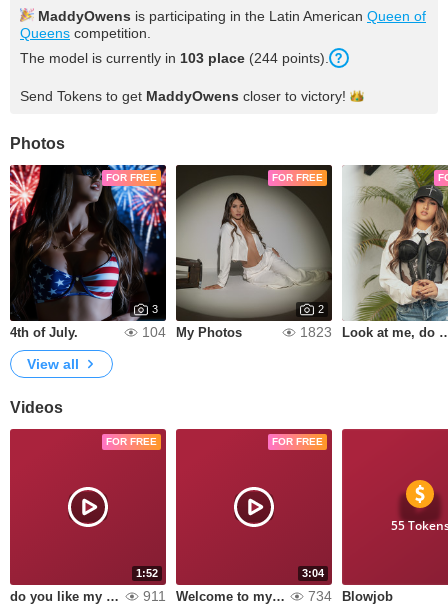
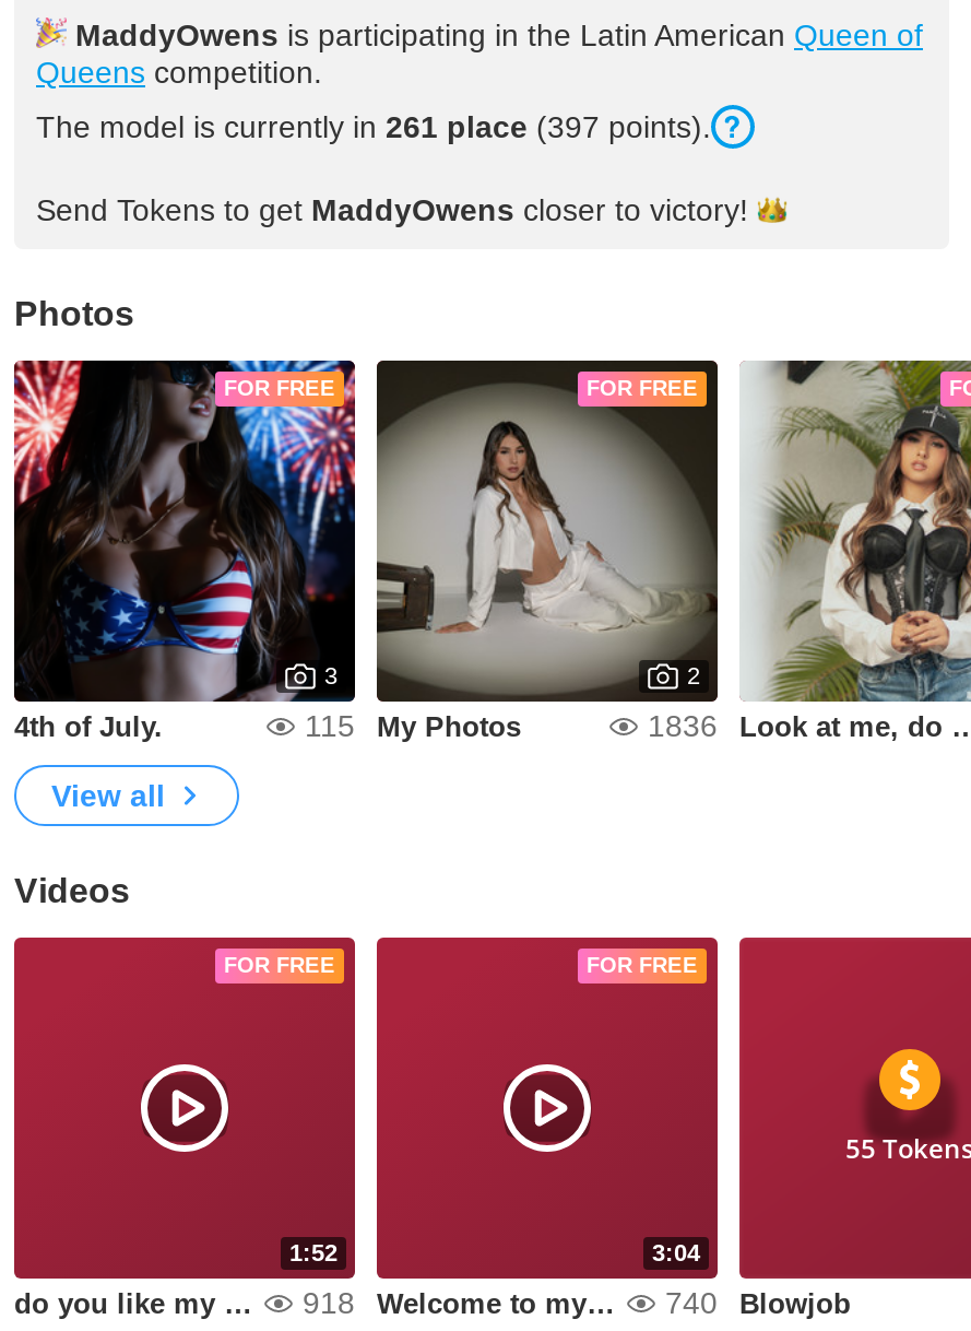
[20,50,329,66] The model is currently in 103 place (244 points). -> [36,109,711,144] The model is currently in 261 place (397 points).
[142,324,242,340] 104 My Photos -> [305,708,521,743] 115 My Photos
[300,324,332,340] 1823 -> [648,708,718,743] 1836
[143,588,166,604] 911 -> [303,1285,355,1320] 918
[308,588,332,604] 734 -> [665,1285,718,1320] 740

